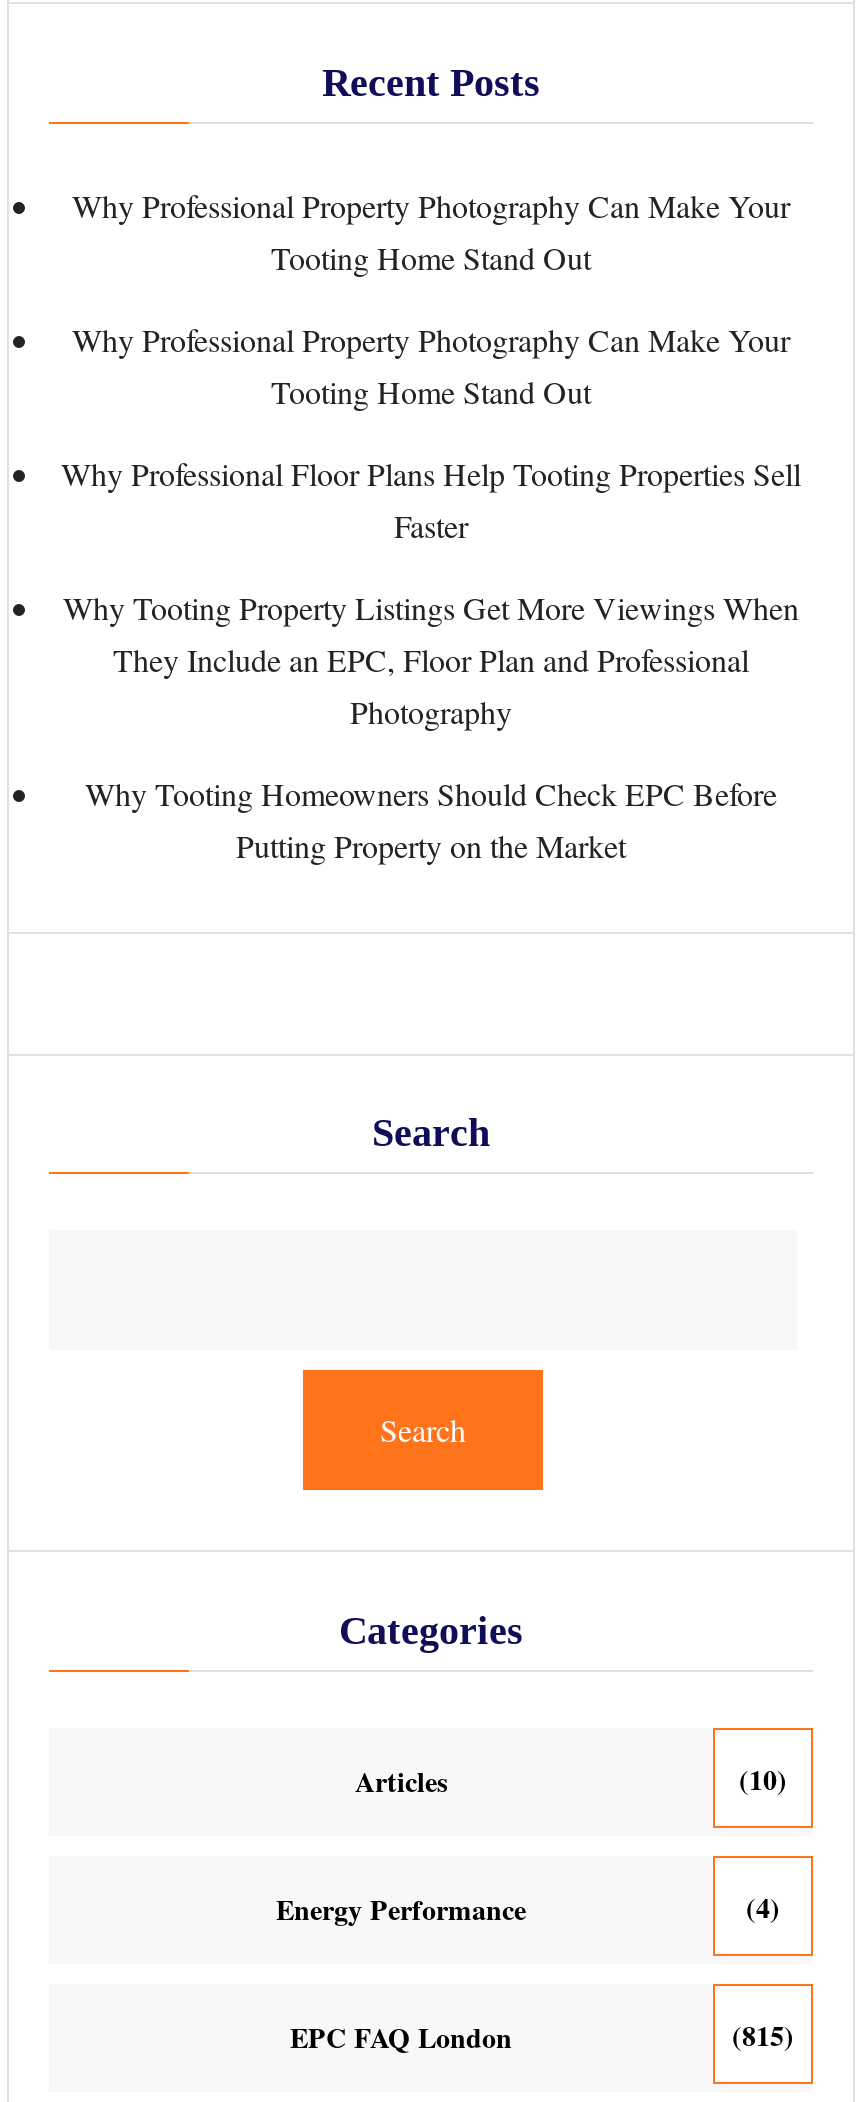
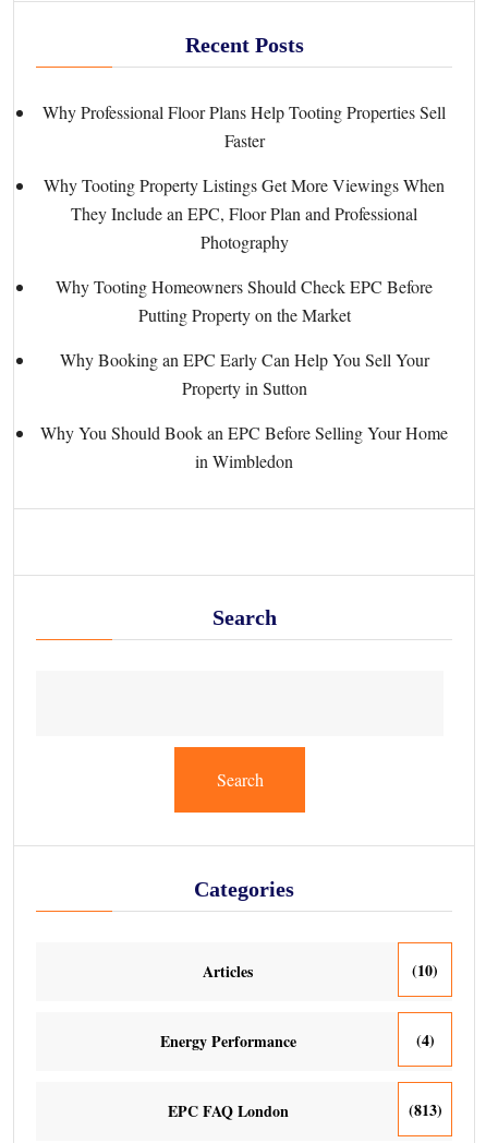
[72,183,790,411] Why Professional Property Photography Can Make Your | Tooting Home Stand Out | Why Professional Property Photography Can Make Your | Tooting Home Stand Out -> none
moved [61,451,801,865] -> [42,100,446,326]: Why Professional Floor Plans Help Tooting Properties Sell | Faster | Why Tooting Property Listings Get More Viewings When | They Include an EPC, Floor Plan and Professional | Photography | Why Tooting Homeowners Should Check EPC Before | Putting Property on the Market
none -> [40,347,448,472] Why Booking an EPC Early Can Help You Sell Your | Property in Sutton | Why You Should Book an EPC Before Selling Your Home | in Wimbledon
[732,2014,794,2056] (815) -> [408,1098,442,1121] (813)

